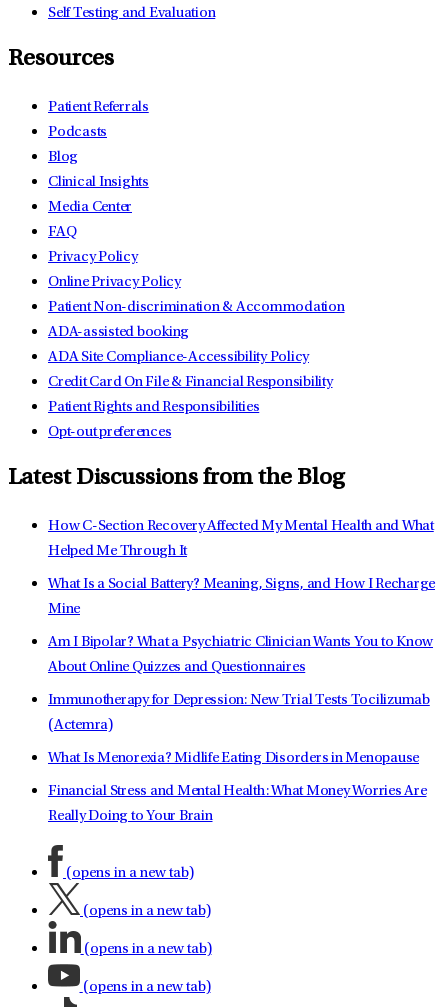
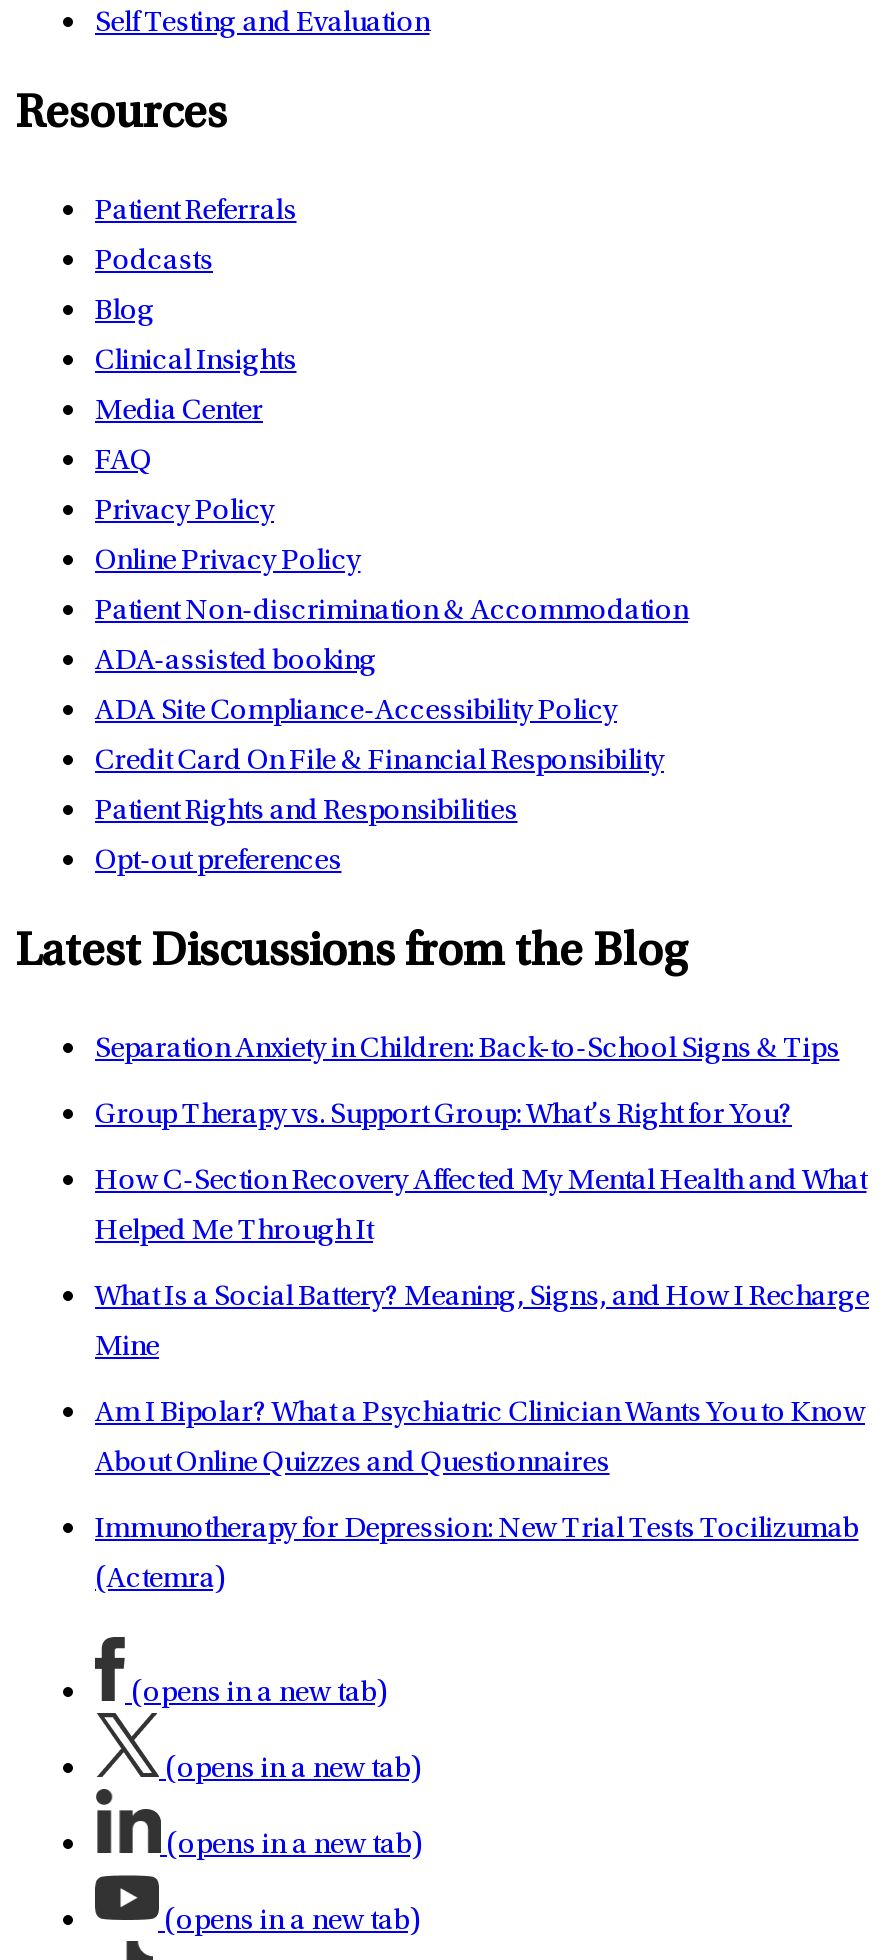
none -> [95,1035,839,1131] Separation Anxiety in Children: Back-to-School Signs & Tips | Group Therapy vs. Support Group: What’s Right for You?
moved [48,519,435,733] -> [95,1167,869,1595]: How C-Section Recovery Affected My Mental Health and What | Helped Me Through It | What Is a Social Battery? Meaning, Signs, and How I Recharge | Mine | Am I Bipolar? What a Psychiatric Clinician Wants You to Know | About Online Quizzes and Questionnaires | Immunotherapy for Depression: New Trial Tests Tocilizumab | (Actemra)
[48,751,426,824] What Is Menorexia? Midlife Eating Disorders in Menopause | Financial Stress and Mental Health: What Money Worries Are | Really Doing to Your Brain -> none

